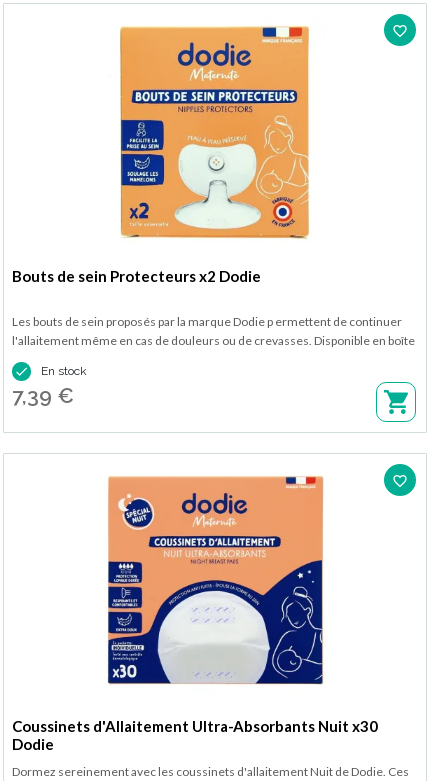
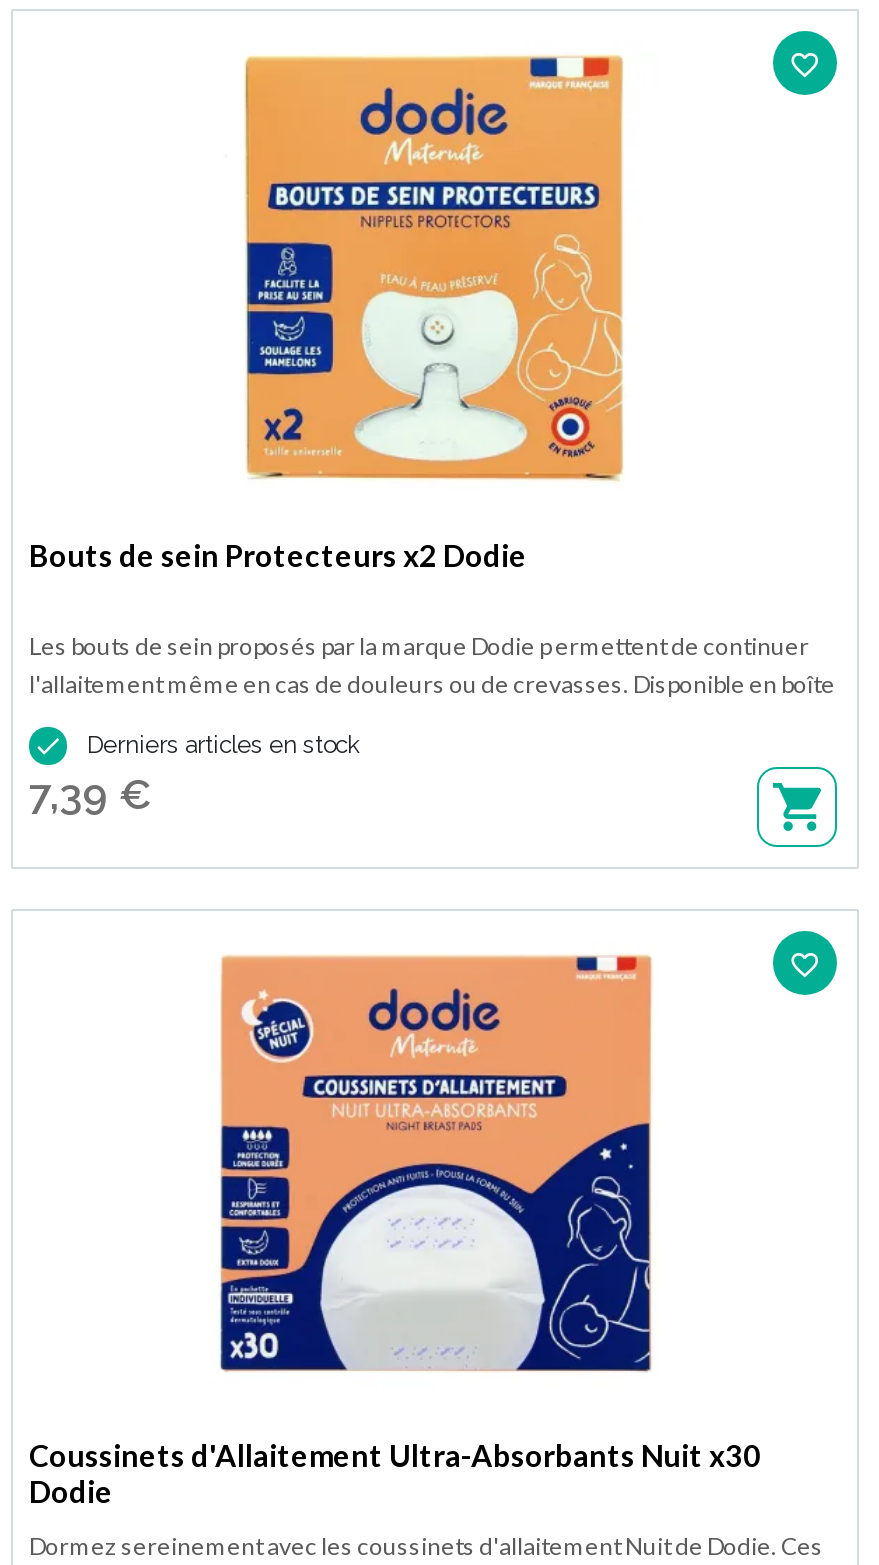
[38,364,87,378] En stock -> [81,731,361,759] Derniers articles en stock

